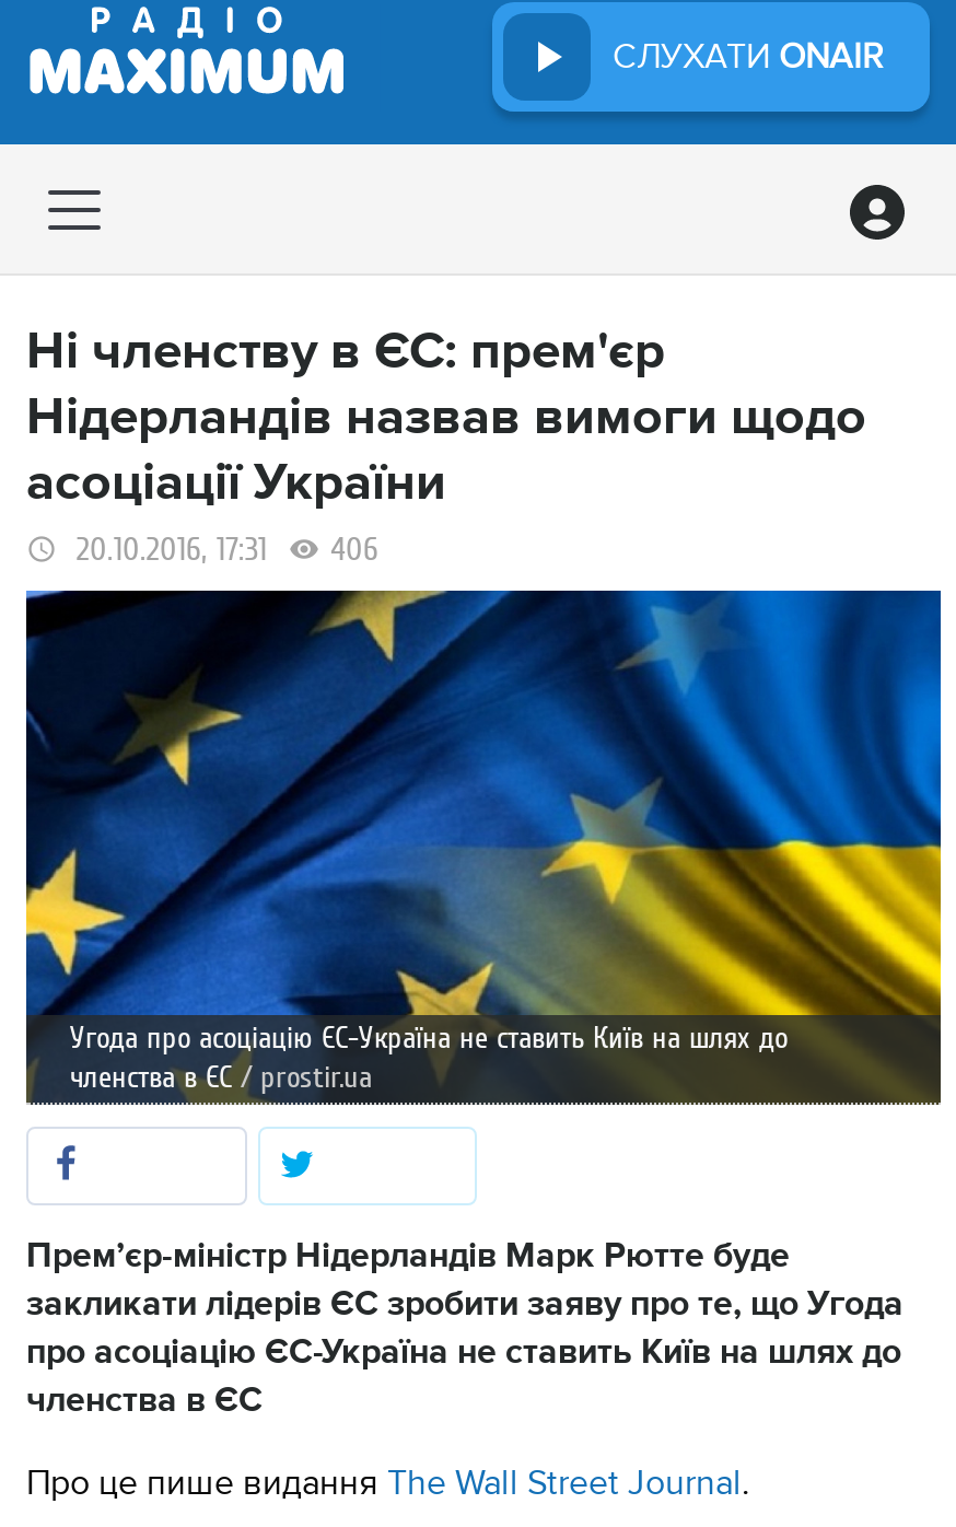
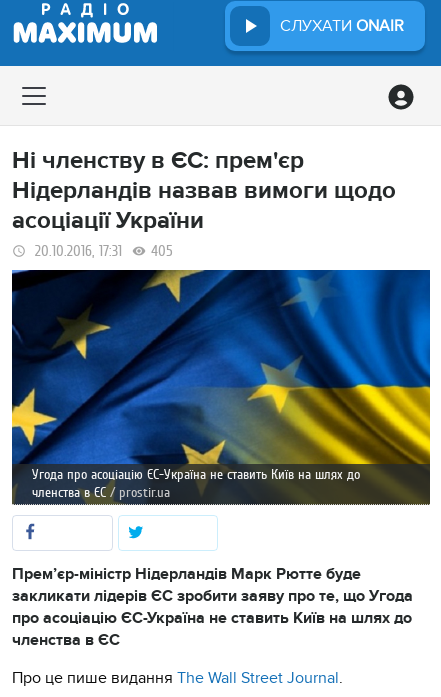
[77,532,378,569] 20.10.2016, 17:31 406 -> [35,243,173,260] 20.10.2016, 17:31 405

